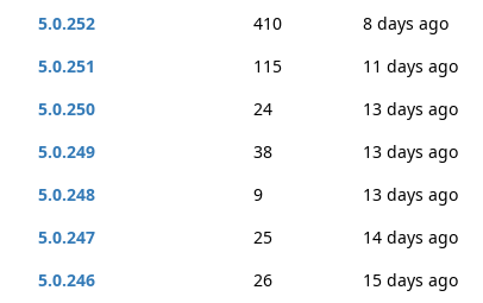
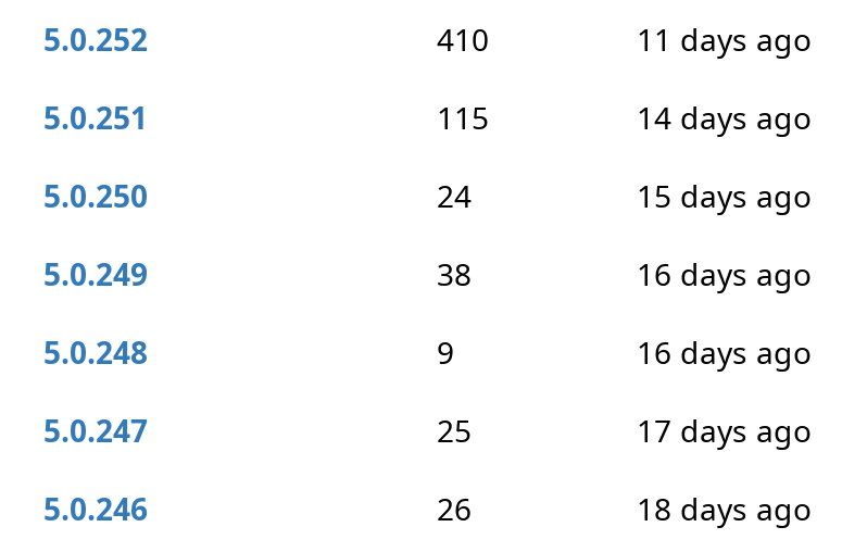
[363,12,448,34] 8 days ago -> [637,18,810,60] 11 days ago
[363,55,458,77] 11 days ago -> [637,97,810,138] 14 days ago
[363,97,458,120] 13 days ago -> [637,175,810,216] 15 days ago
[363,140,458,163] 13 days ago -> [637,253,810,294] 16 days ago
[363,183,458,206] 13 days ago -> [637,331,810,373] 16 days ago
[363,226,458,248] 14 days ago -> [637,410,810,451] 17 days ago
[363,269,458,291] 15 days ago -> [637,488,810,529] 18 days ago

